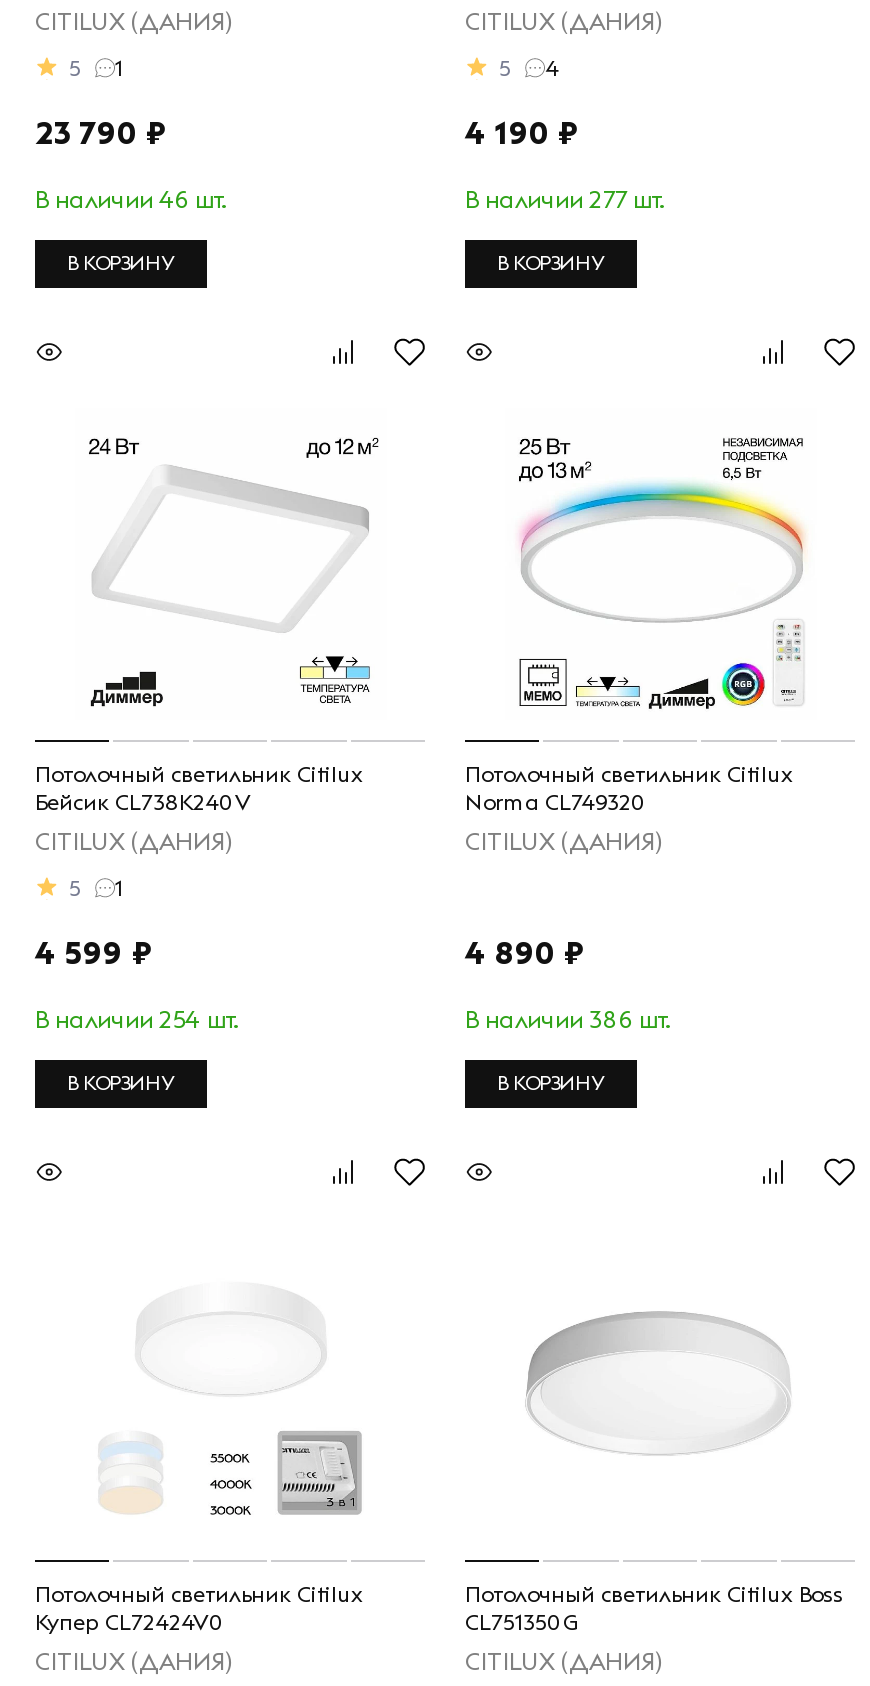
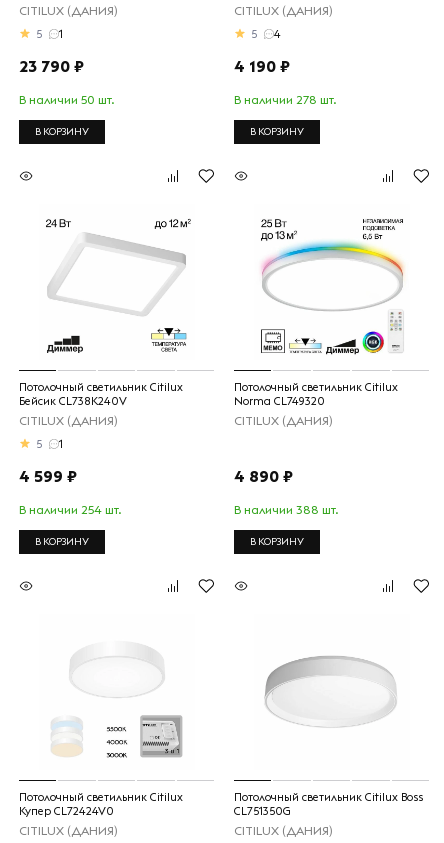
[35,184,227,214] В наличии 46 шт. -> [19,92,114,107] В наличии 50 шт.
[465,184,665,214] В наличии 277 шт. -> [234,92,336,107] В наличии 278 шт.
[465,1004,671,1034] В наличии 386 шт. -> [234,502,338,517] В наличии 388 шт.

